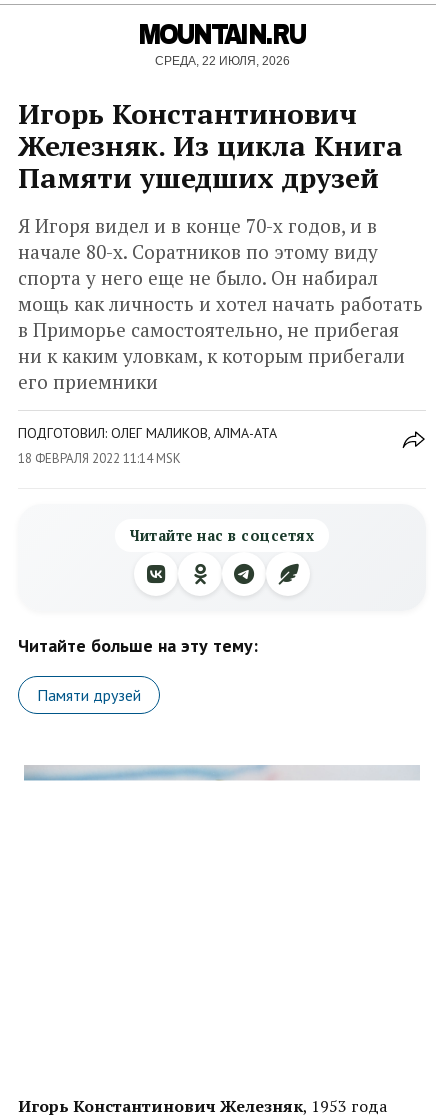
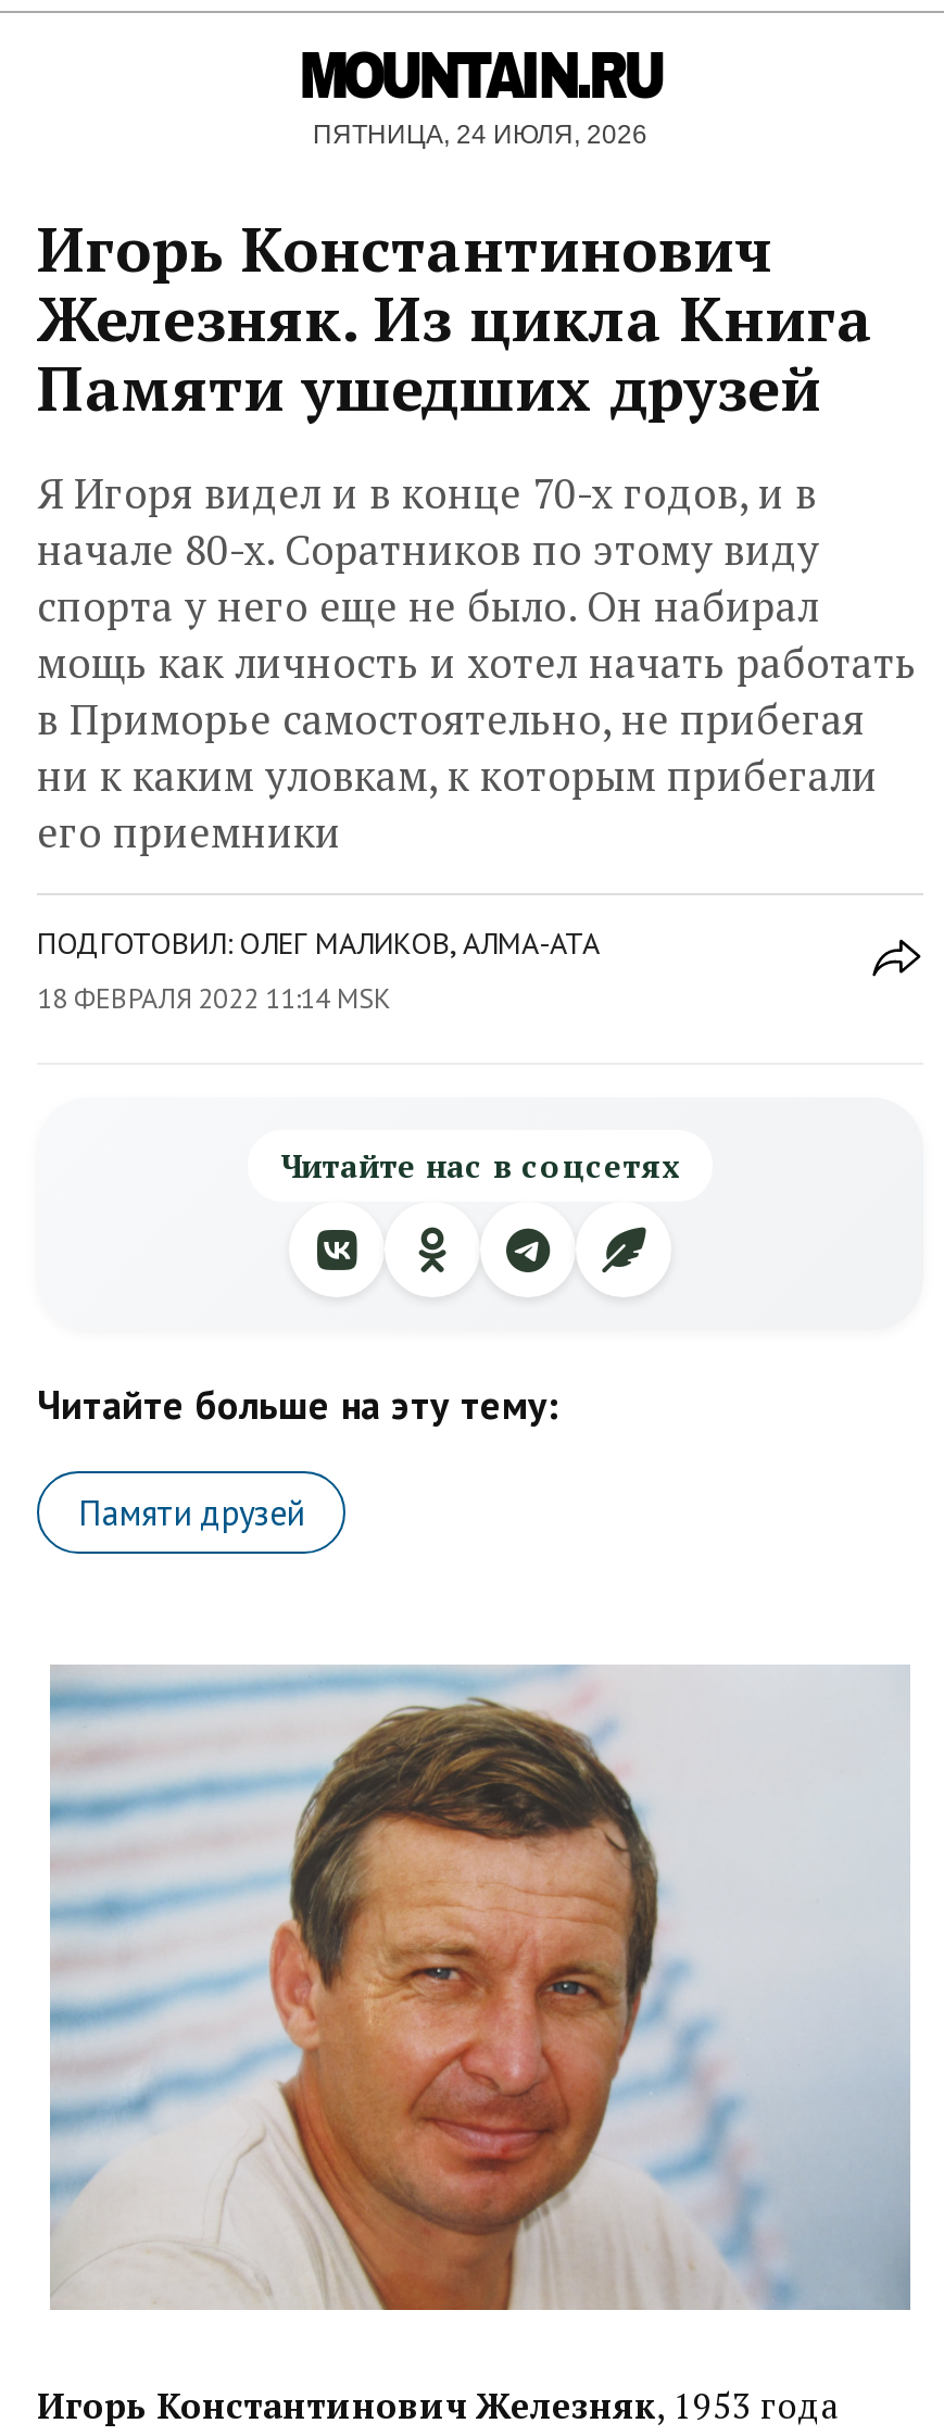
[154,54,289,68] СРЕДА, 22 ИЮЛЯ, 2026 -> [313,120,647,150] ПЯТНИЦА, 24 ИЮЛЯ, 2026
none -> [48,1697,912,2312] [image]

